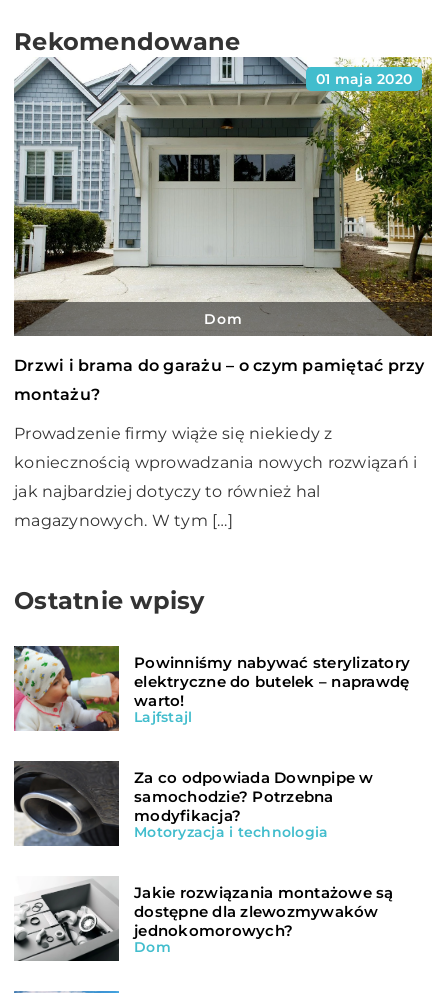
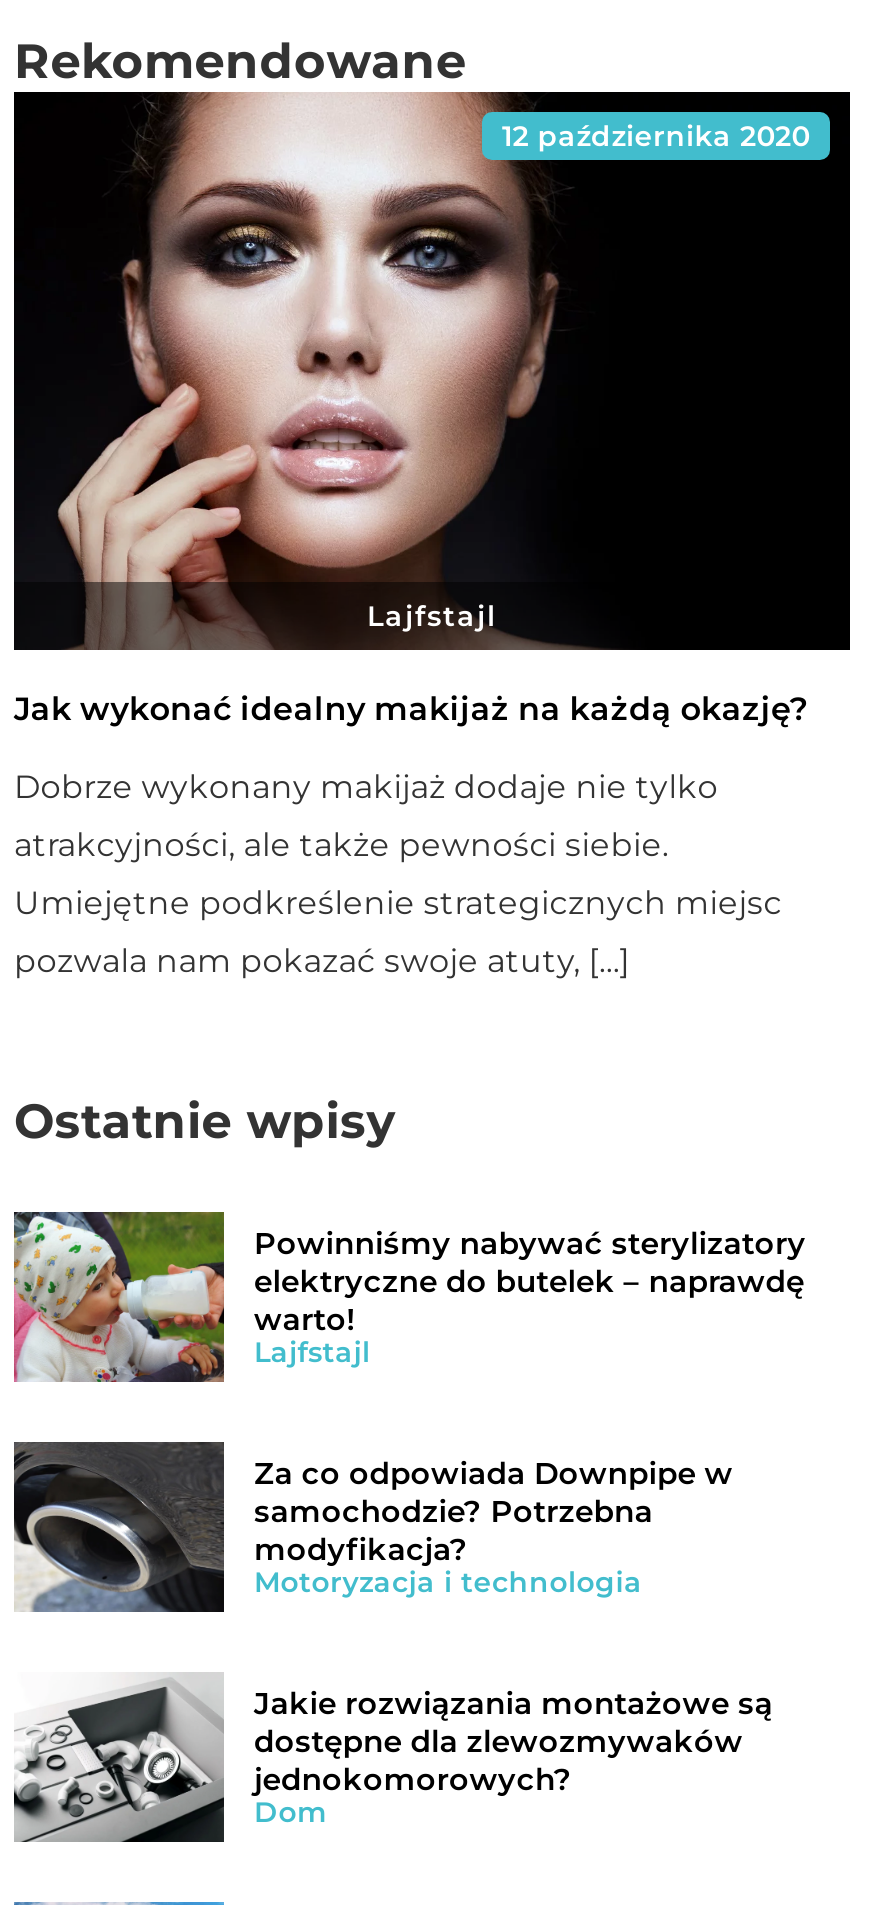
[13,56,433,336] [image] | 01 maja 2020 -> [12,89,852,617] [image] | 12 października 2020
[14,310,424,530] Dom | Drzwi i brama do garażu – o czym pamiętać przy | montażu? | Prowadzenie firmy wiąże się niekiedy z | koniecznością wprowadzania nowych rozwiązań i | jak najbardziej dotyczy to również hal | magazynowych. W tym […] -> [14,597,808,979] Lajfstajl | Jak wykonać idealny makijaż na każdą okazję? | Dobrze wykonany makijaż dodaje nie tylko | atrakcyjności, ale także pewności siebie. | Umiejętne podkreślenie strategicznych miejsc | pozwala nam pokazać swoje atuty, […]

